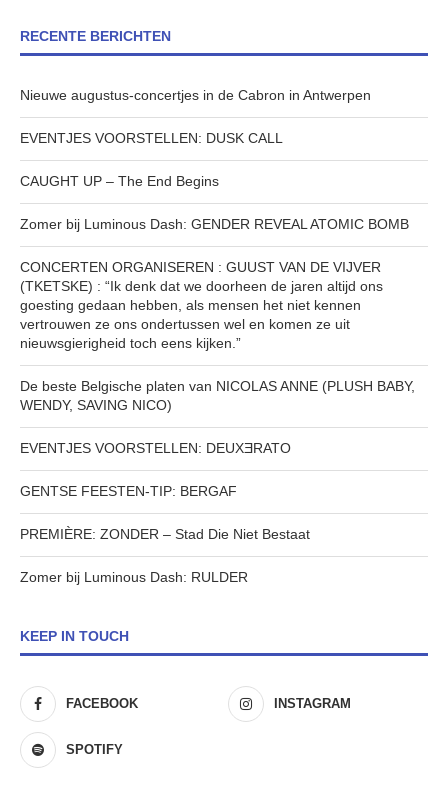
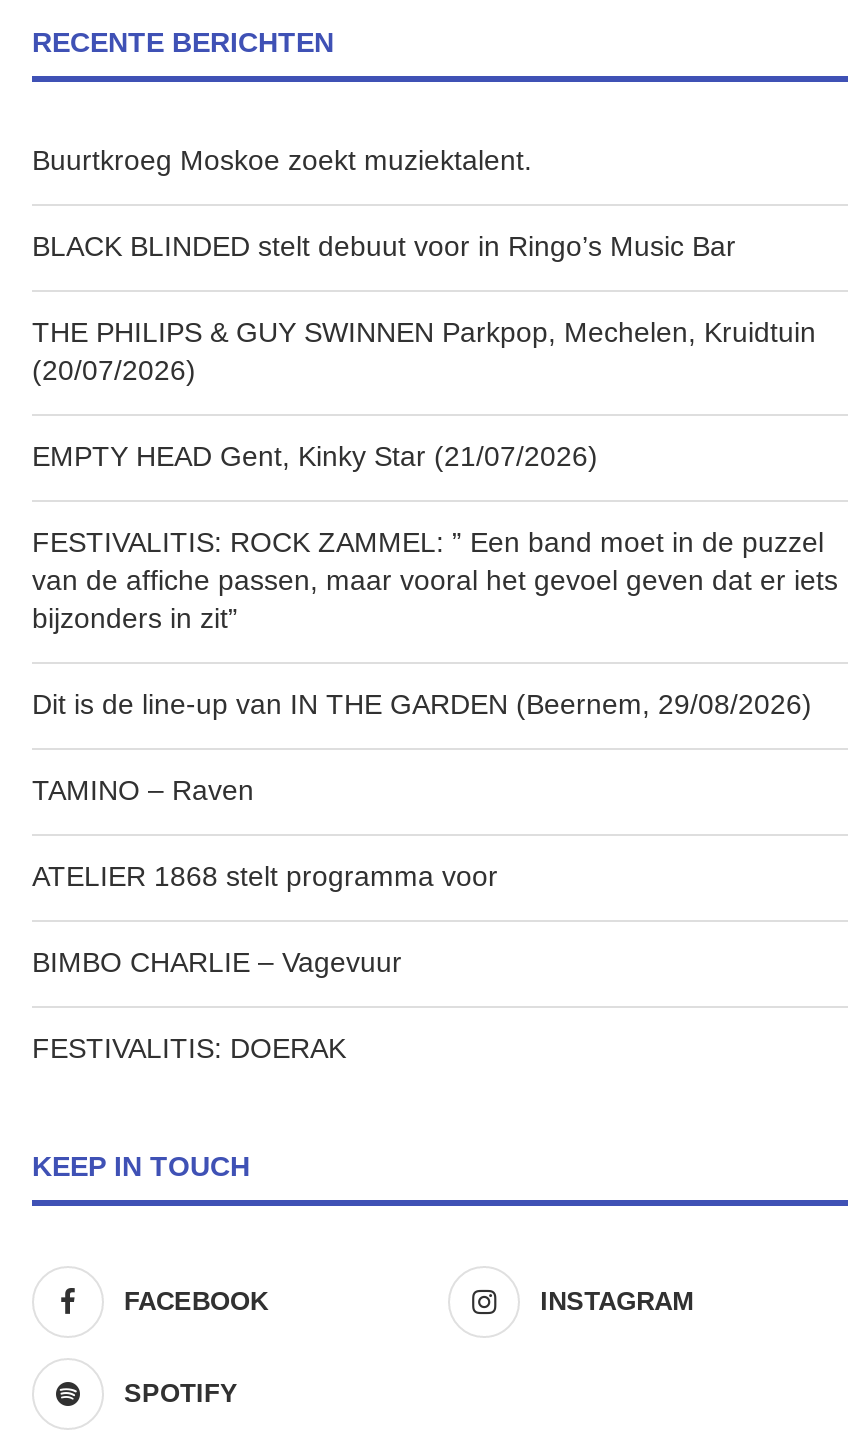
[20,87,371,103] Nieuwe augustus-concertjes in de Cabron in Antwerpen -> [32,145,532,177] Buurtkroeg Moskoe zoekt muziektalent.
[20,130,283,146] EVENTJES VOORSTELLEN: DUSK CALL -> [32,231,736,263] BLACK BLINDED stelt debuut voor in Ringo’s Music Bar
[20,173,219,189] CAUGHT UP – The End Begins -> [32,317,816,387] THE PHILIPS & GUY SWINNEN Parkpop, Mechelen, Kruidtuin | (20/07/2026)
[20,216,409,232] Zomer bij Luminous Dash: GENDER REVEAL ATOMIC BOMB -> [32,441,598,473] EMPTY HEAD Gent, Kinky Star (21/07/2026)
[20,259,383,351] CONCERTEN ORGANISEREN : GUUST VAN DE VIJVER | (TKETSKE) : “Ik denk dat we doorheen de jaren altijd ons | goesting gedaan hebben, als mensen het niet kennen | vertrouwen ze ons ondertussen wel en komen ze uit | nieuwsgierigheid toch eens kijken.” -> [32,527,838,635] FESTIVALITIS: ROCK ZAMMEL: ” Een band moet in de puzzel | van de affiche passen, maar vooral het gevoel geven dat er iets | bijzonders in zit”
[20,378,415,413] De beste Belgische platen van NICOLAS ANNE (PLUSH BABY, | WENDY, SAVING NICO) -> [32,689,812,721] Dit is de line-up van IN THE GARDEN (Beernem, 29/08/2026)
[20,440,291,456] EVENTJES VOORSTELLEN: DEUXƎRATO -> [32,775,254,807] TAMINO – Raven
[20,483,237,499] GENTSE FEESTEN-TIP: BERGAF -> [32,861,498,893] ATELIER 1868 stelt programma voor
[20,526,310,542] PREMIÈRE: ZONDER – Stad Die Niet Bestaat -> [32,947,402,979] BIMBO CHARLIE – Vagevuur
[20,569,248,585] Zomer bij Luminous Dash: RULDER -> [32,1033,346,1065] FESTIVALITIS: DOERAK

